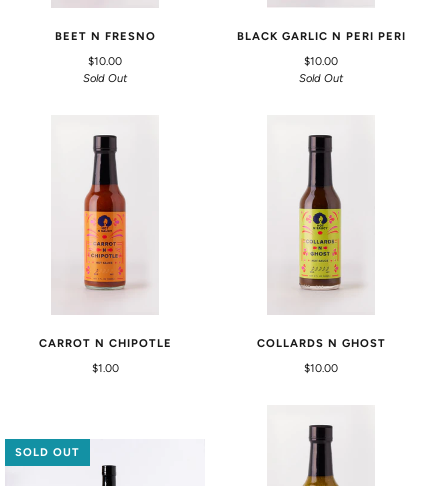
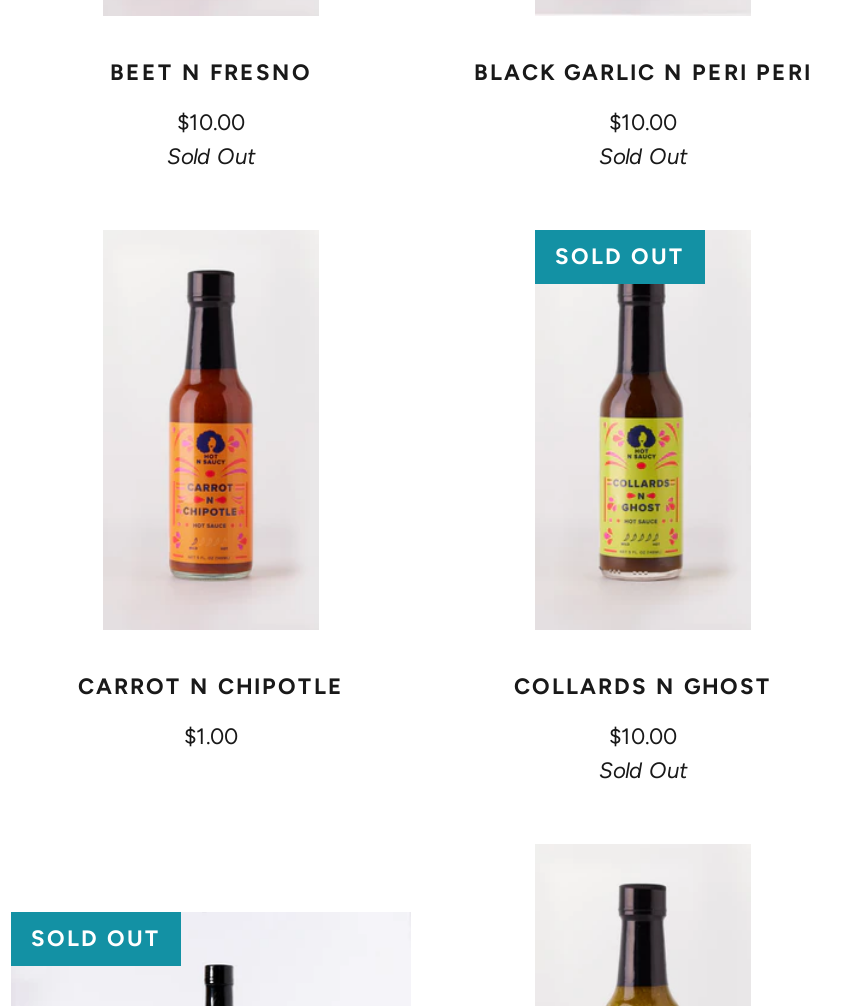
none -> [555,243,685,271] SOLD OUT
none -> [599,757,687,785] Sold Out

